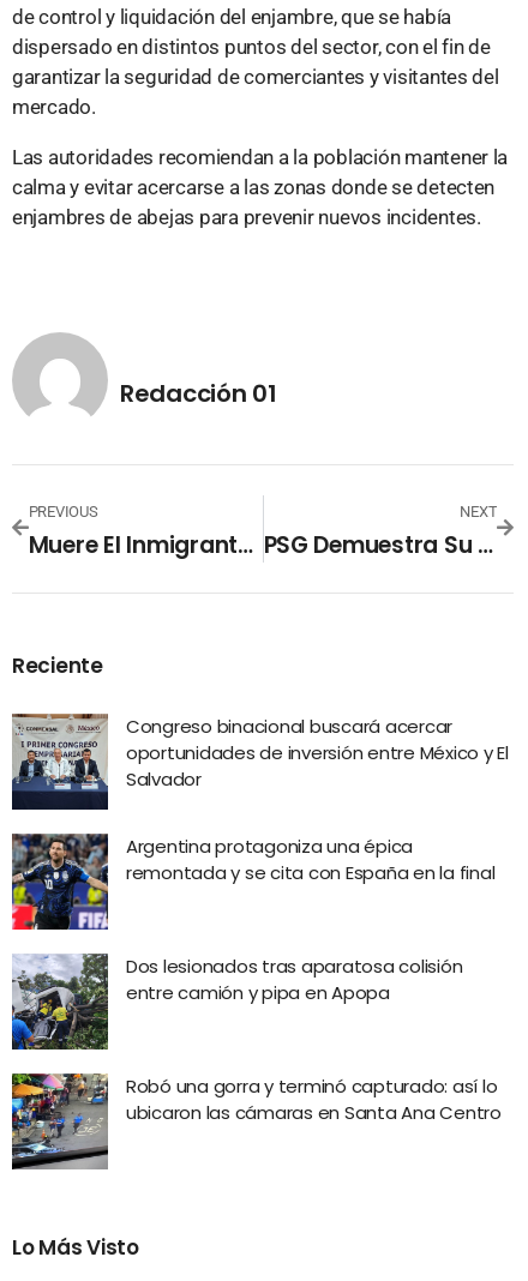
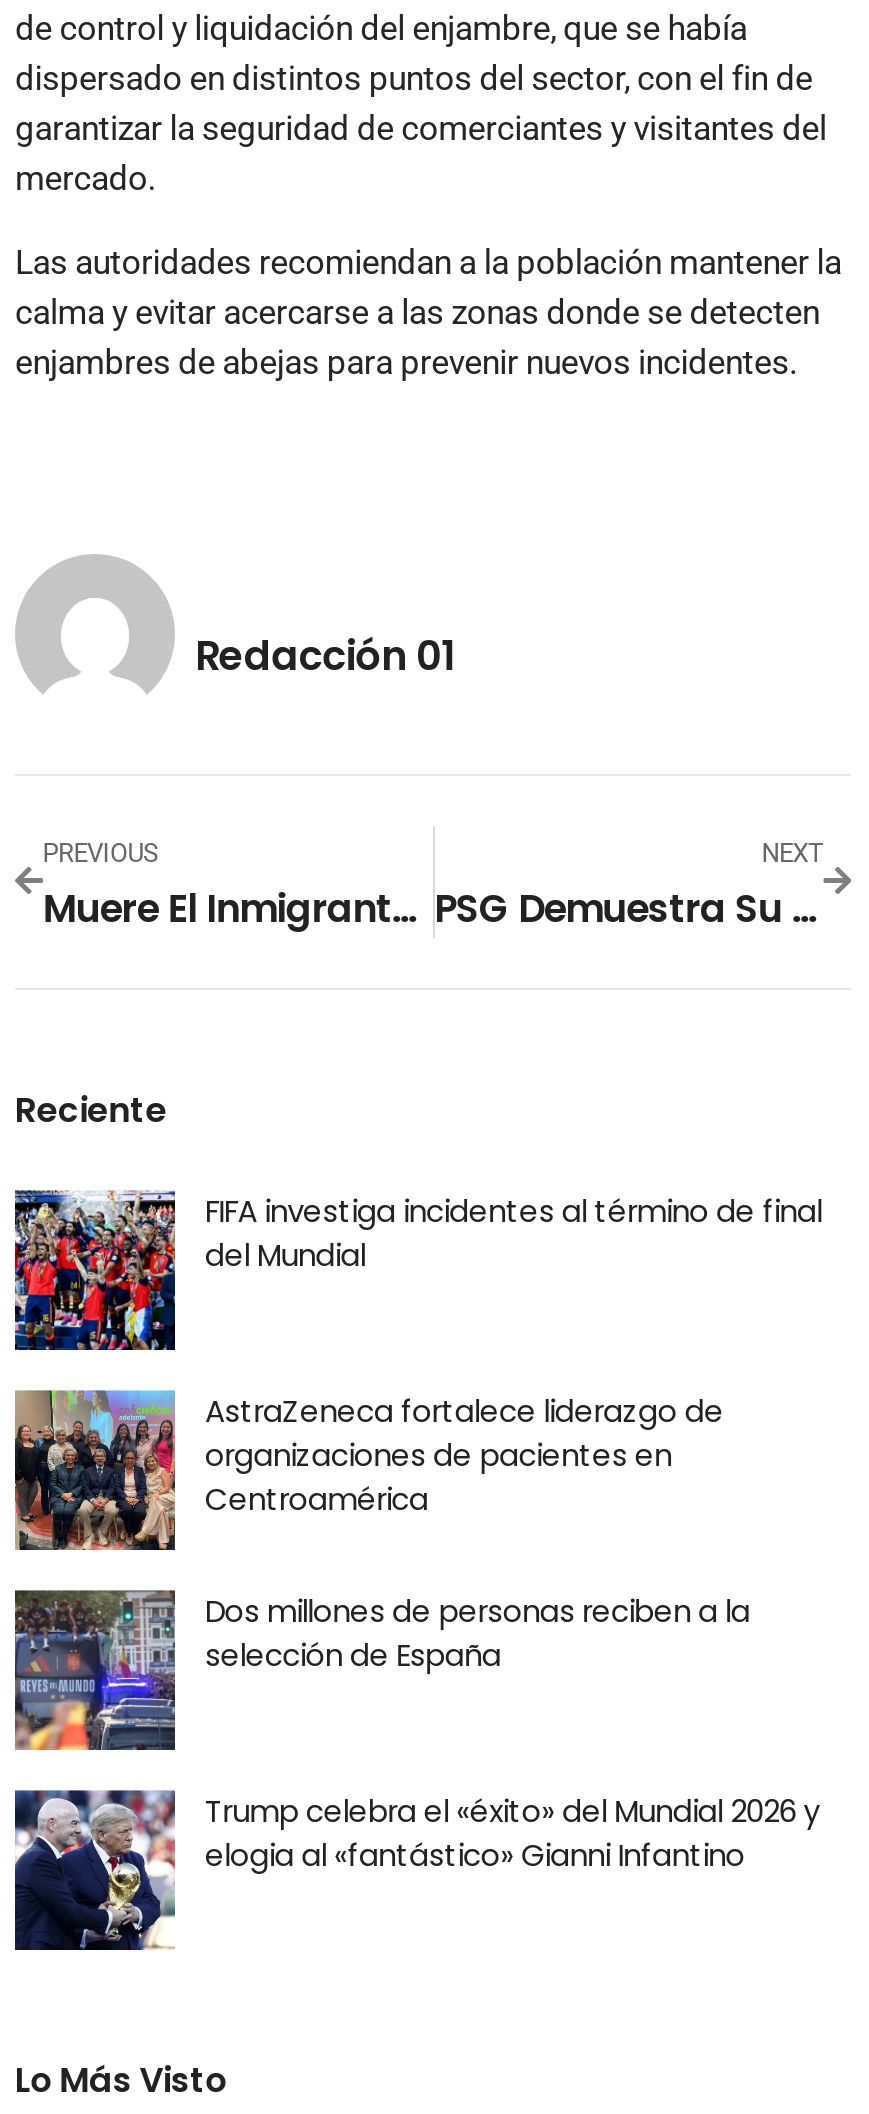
[11,712,509,811] [image] | Congreso binacional buscará acercar | oportunidades de inversión entre México y El | Salvador -> [13,1189,822,1352] [image] | FIFA investiga incidentes al término de final | del Mundial
[11,832,495,931] [image] | Argentina protagoniza una épica | remontada y se cita con España en la final -> [13,1388,724,1552] [image] | AstraZeneca fortalece liderazgo de | organizaciones de pacientes en | Centroamérica
[11,953,462,1051] [image] | Dos lesionados tras aparatosa colisión | entre camión y pipa en Apopa -> [13,1588,750,1752] [image] | Dos millones de personas reciben a la | selección de España
[11,1072,501,1171] [image] | Robó una gorra y terminó capturado: así lo | ubicaron las cámaras en Santa Ana Centro -> [13,1788,819,1952] [image] | Trump celebra el «éxito» del Mundial 2026 y | elogia al «fantástico» Gianni Infantino

